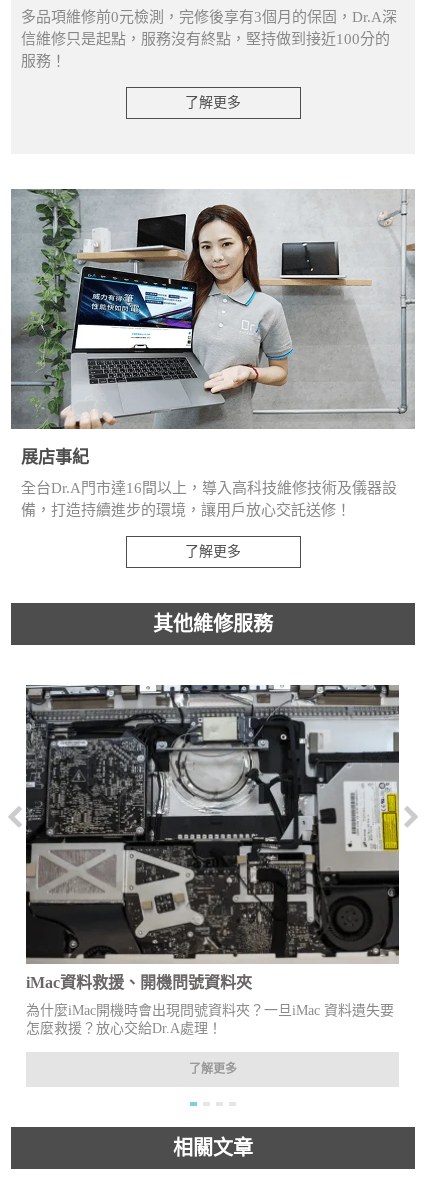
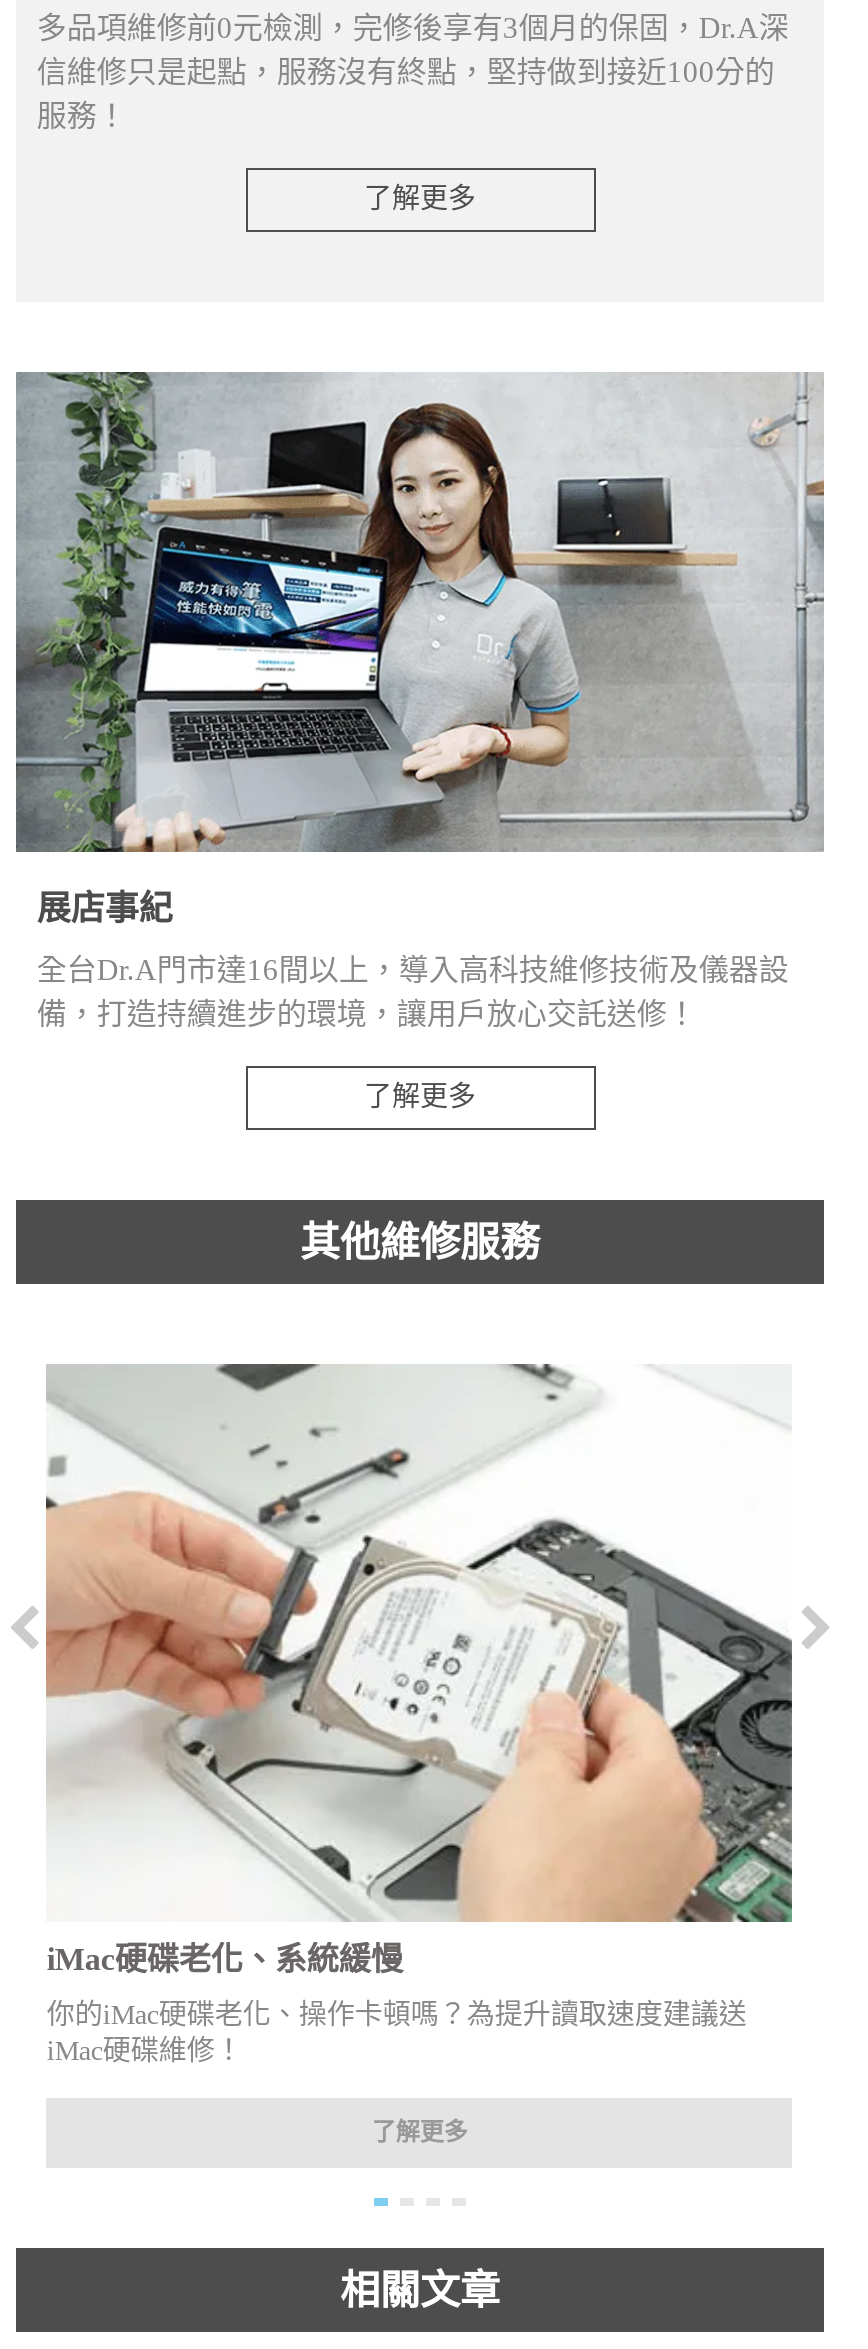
[25,684,400,991] [image] | iMac資料救援、開機問號資料夾 -> [44,1362,794,1976] [image] | iMac硬碟老化、系統緩慢
[26,1003,394,1036] 為什麼iMac開機時會出現問號資料夾？一旦iMac 資料遺失要 | 怎麼救援？放心交給Dr.A處理！ -> [47,2000,747,2066] 你的iMac硬碟老化、操作卡頓嗎？為提升讀取速度建議送 | iMac硬碟維修！

